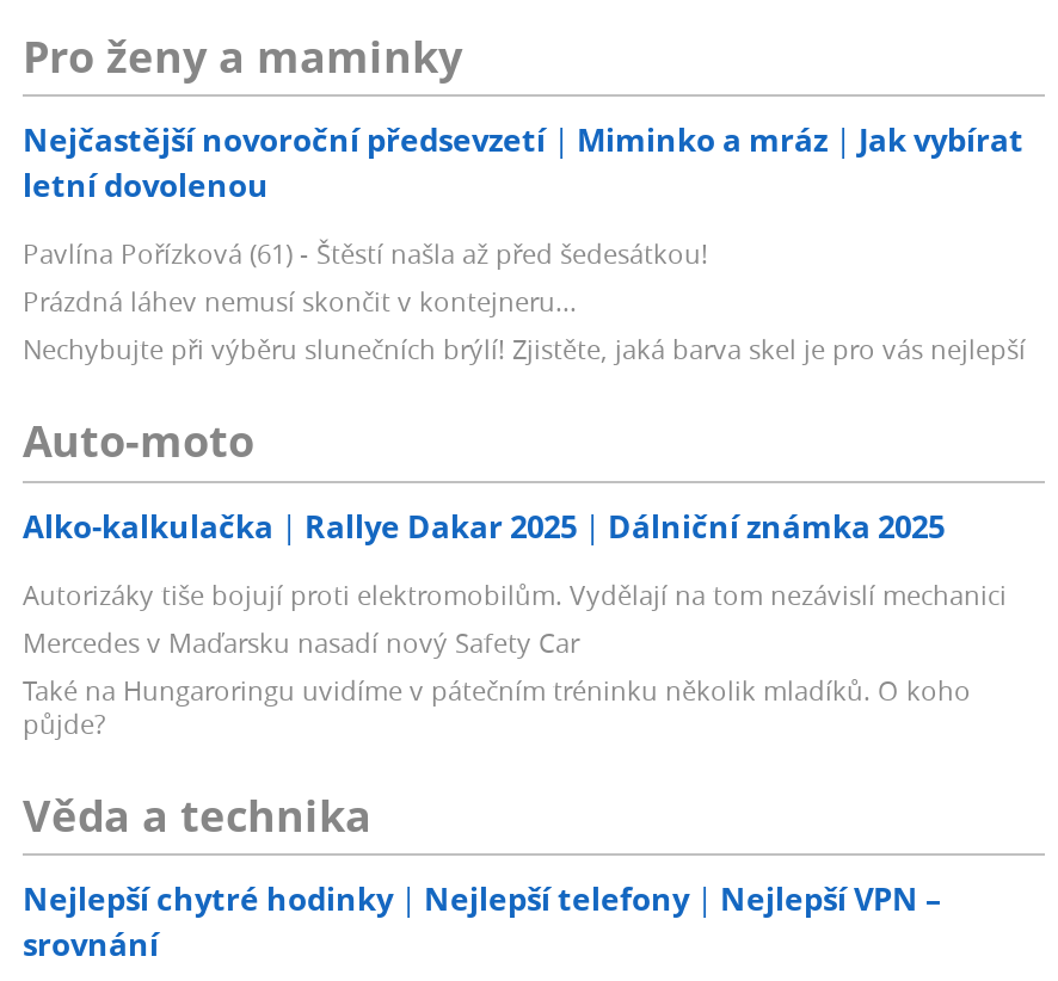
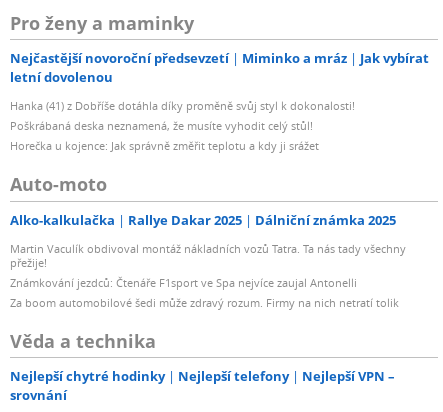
[23,235,1026,367] Pavlína Pořízková (61) - Štěstí našla až před šedesátkou! | Prázdná láhev nemusí skončit v kontejneru... | Nechybujte při výběru slunečních brýlí! Zjistěte, jaká barva skel je pro vás nejlepší -> [10,98,355,153] Hanka (41) z Dobříše dotáhla díky proměně svůj styl k dokonalosti! | Poškrábaná deska neznamená, že musíte vyhodit celý stůl! | Horečka u kojence: Jak správně změřit teplotu a kdy ji srážet
[23,575,1007,740] Autorizáky tiše bojují proti elektromobilům. Vydělají na tom nezávislí mechanici | Mercedes v Maďarsku nasadí nový Safety Car | Také na Hungaroringu uvidíme v pátečním tréninku několik mladíků. O koho | půjde? -> [10,241,406,310] Martin Vaculík obdivoval montáž nákladních vozů Tatra. Ta nás tady všechny | přežije! | Známkování jezdců: Čtenáře F1sport ve Spa nejvíce zaujal Antonelli | Za boom automobilové šedi může zdravý rozum. Firmy na nich netratí tolik

